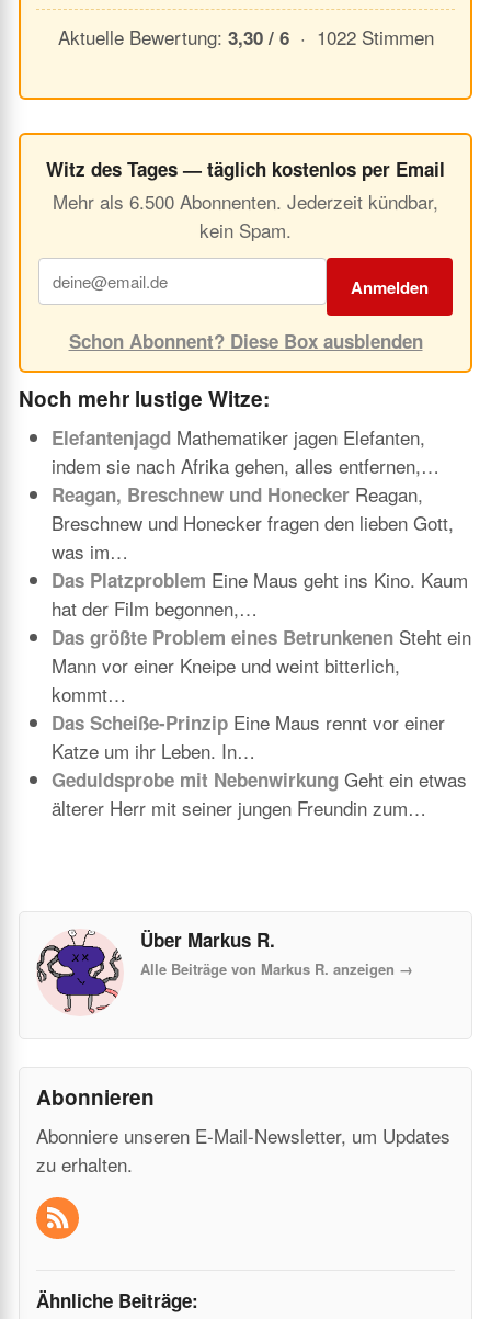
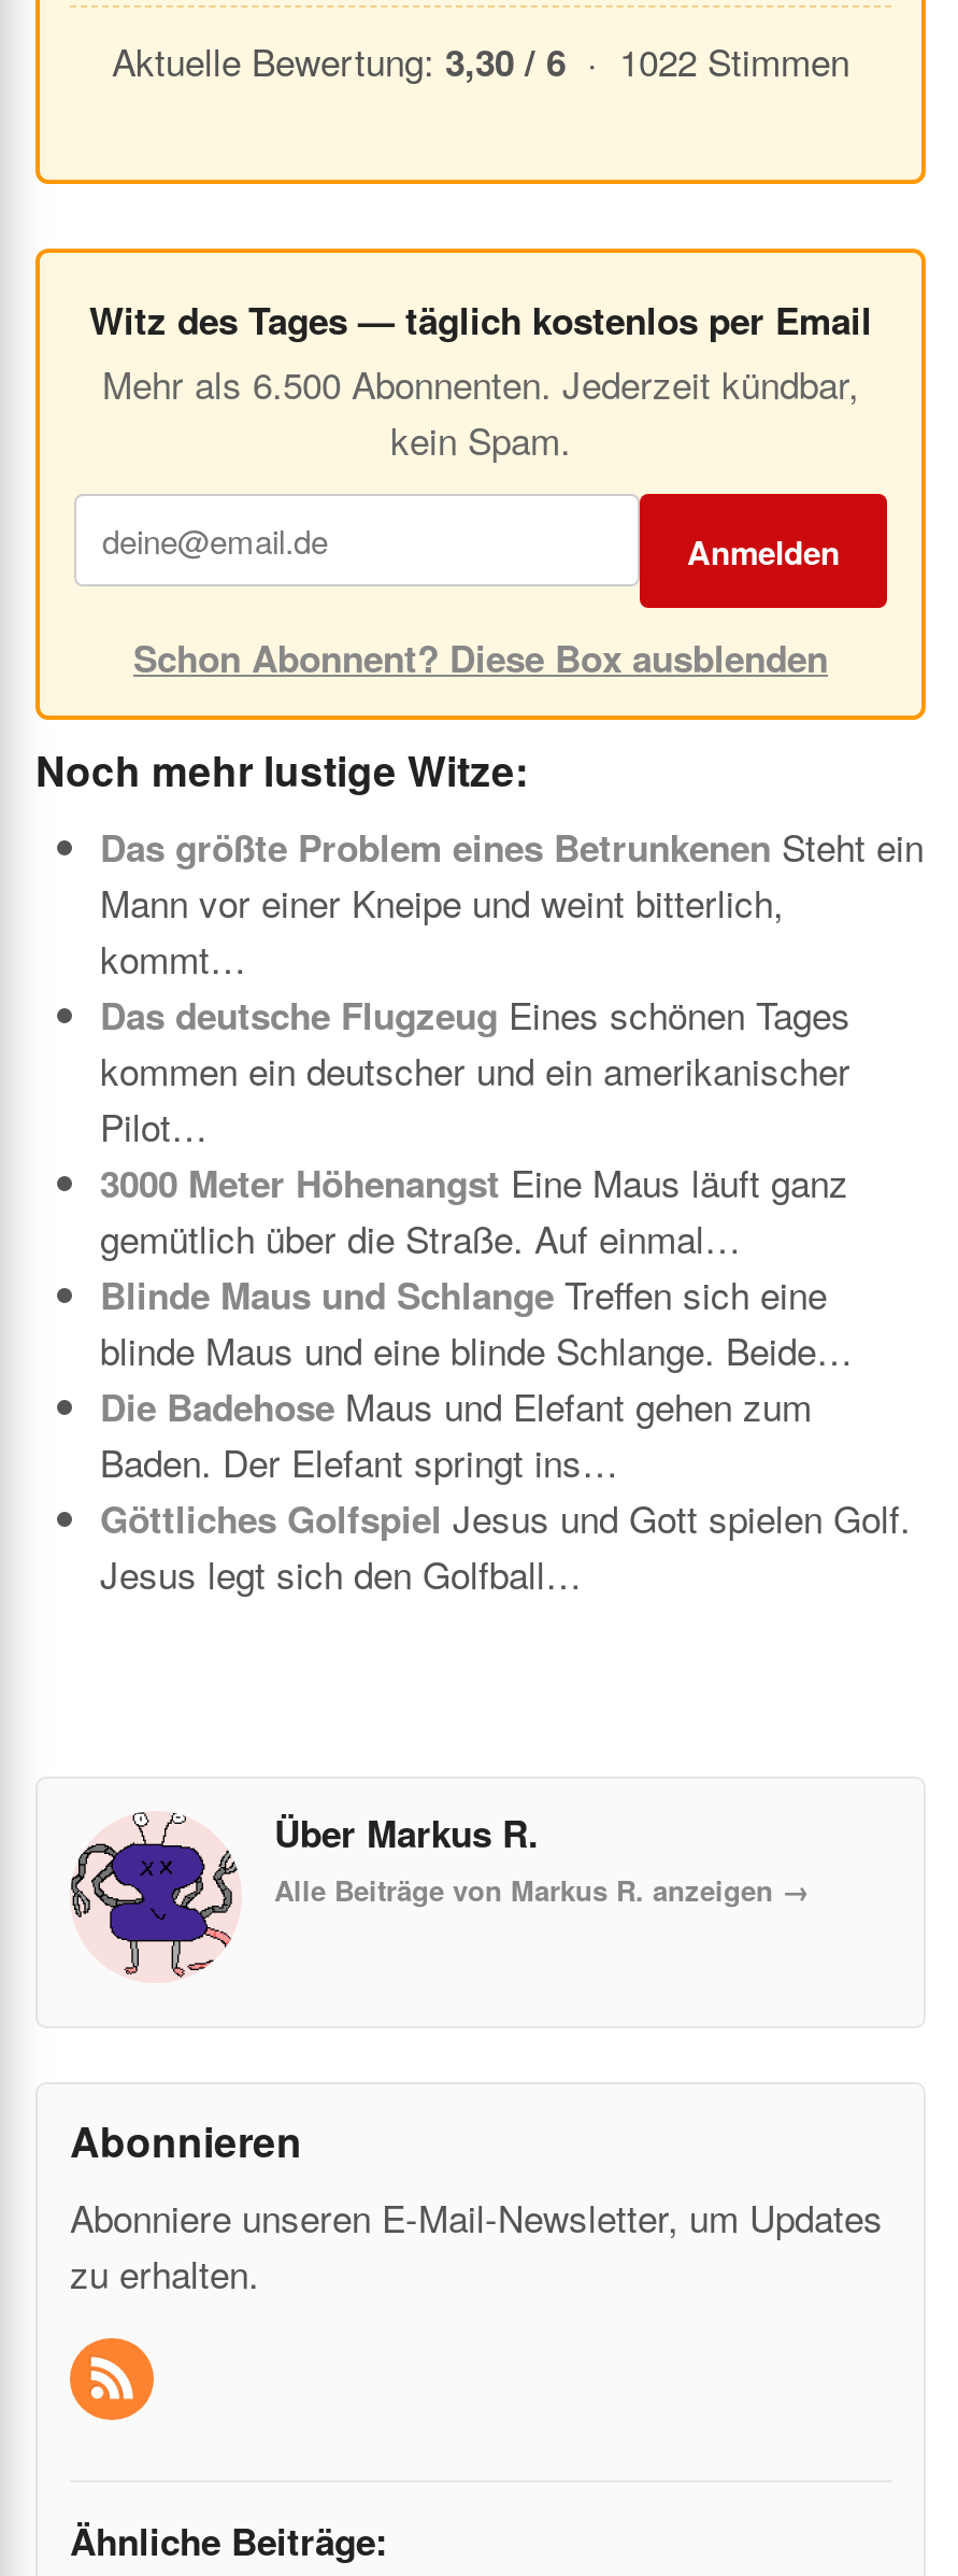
[52,423,468,621] Elefantenjagd Mathematiker jagen Elefanten, | indem sie nach Afrika gehen, alles entfernen,… | Reagan, Breschnew und Honecker Reagan, | Breschnew und Honecker fragen den lieben Gott, | was im… | Das Platzproblem Eine Maus geht ins Kino. Kaum | hat der Film begonnen,… -> none
moved [52,623,471,707] -> [100,818,924,984]: Das größte Problem eines Betrunkenen Steht ein | Mann vor einer Kneipe und weint bitterlich, | kommt…
[52,708,467,821] Das Scheiße-Prinzip Eine Maus rennt vor einer | Katze um ihr Leben. In… | Geduldsprobe mit Nebenwirkung Geht ein etwas | älterer Herr mit seiner jungen Freundin zum… -> [100,986,911,1600] Das deutsche Flugzeug Eines schönen Tages | kommen ein deutscher und ein amerikanischer | Pilot… | 3000 Meter Höhenangst Eine Maus läuft ganz | gemütlich über die Straße. Auf einmal… | Blinde Maus und Schlange Treffen sich eine | blinde Maus und eine blinde Schlange. Beide… | Die Badehose Maus und Elefant gehen zum | Baden. Der Elefant springt ins… | Göttliches Golfspiel Jesus und Gott spielen Golf. | Jesus legt sich den Golfball…

